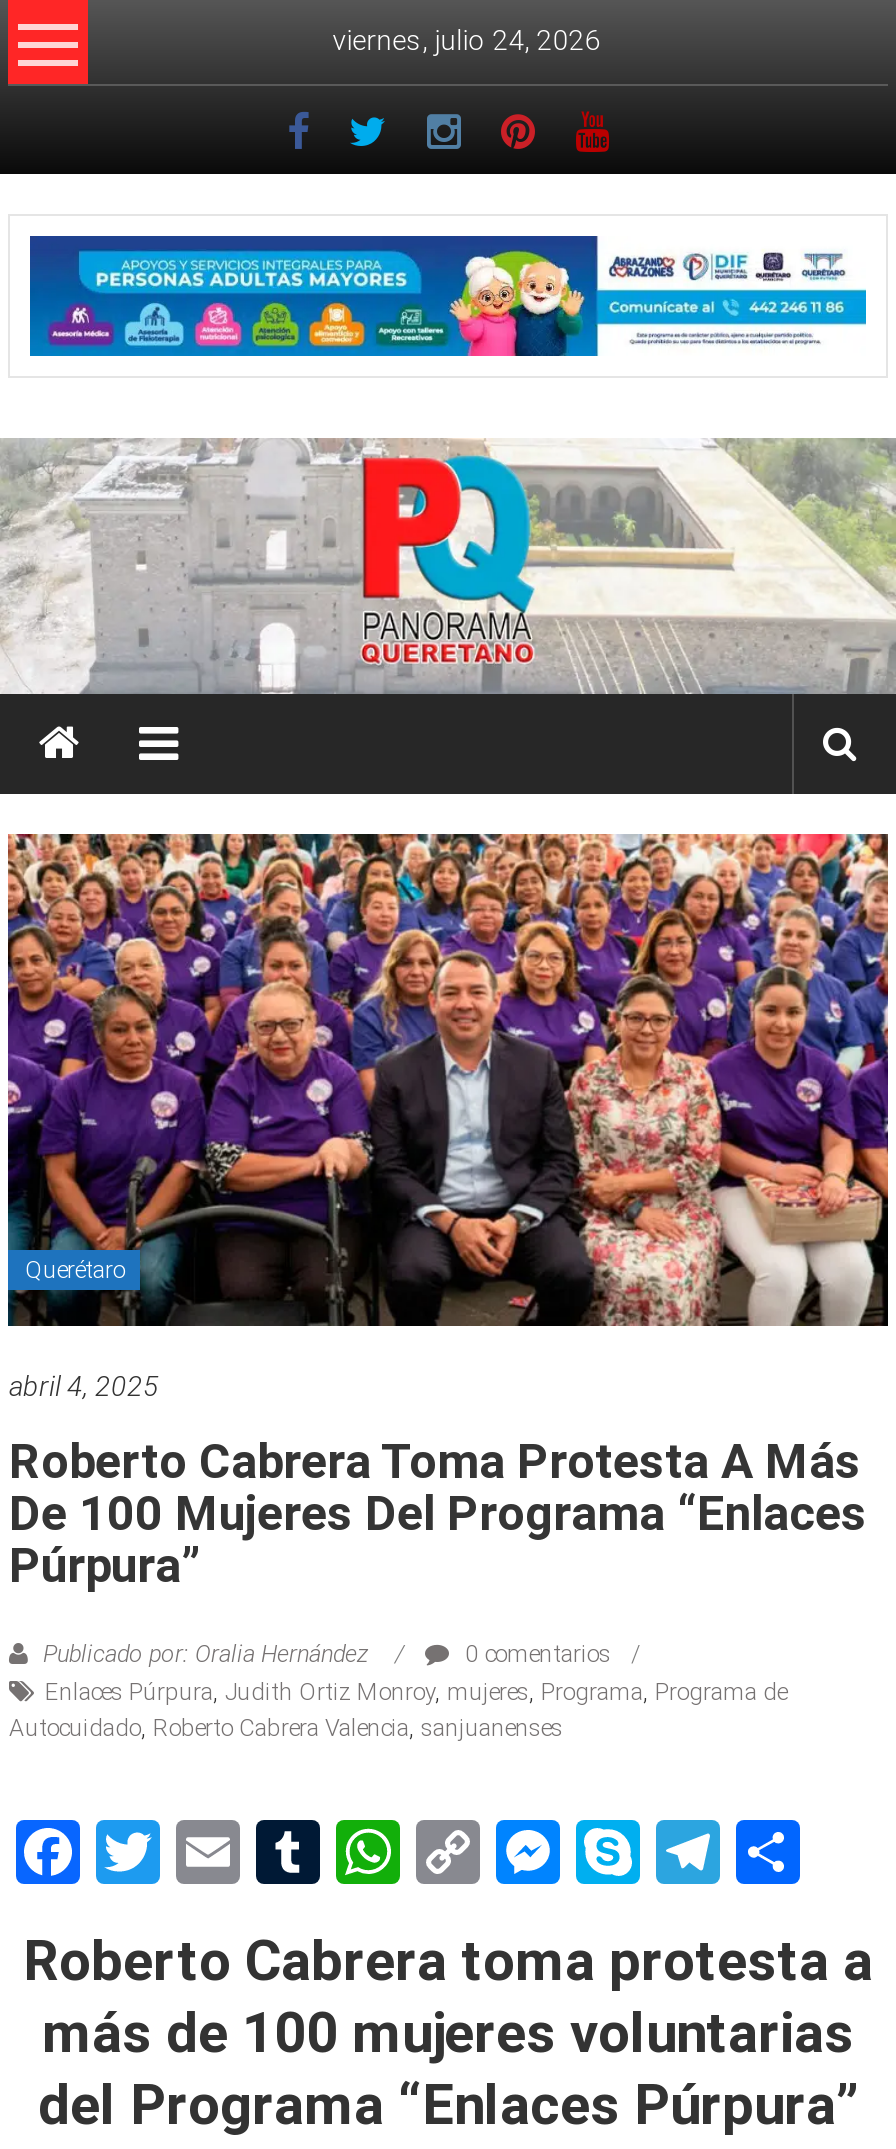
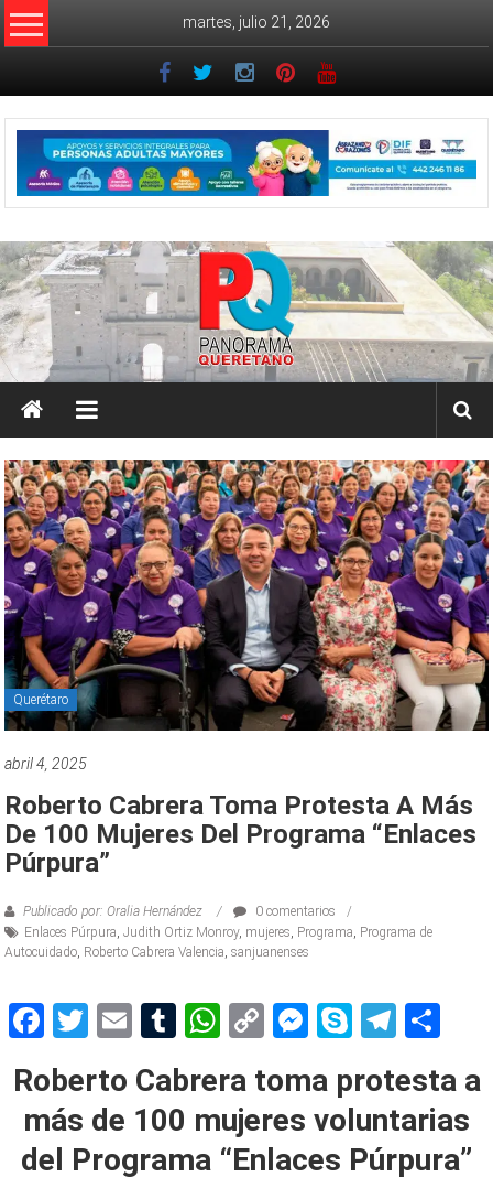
[333,24,601,56] viernes, julio 24, 2026 -> [183,13,330,31] martes, julio 21, 2026

